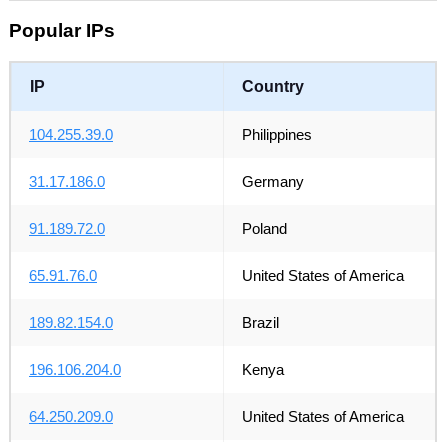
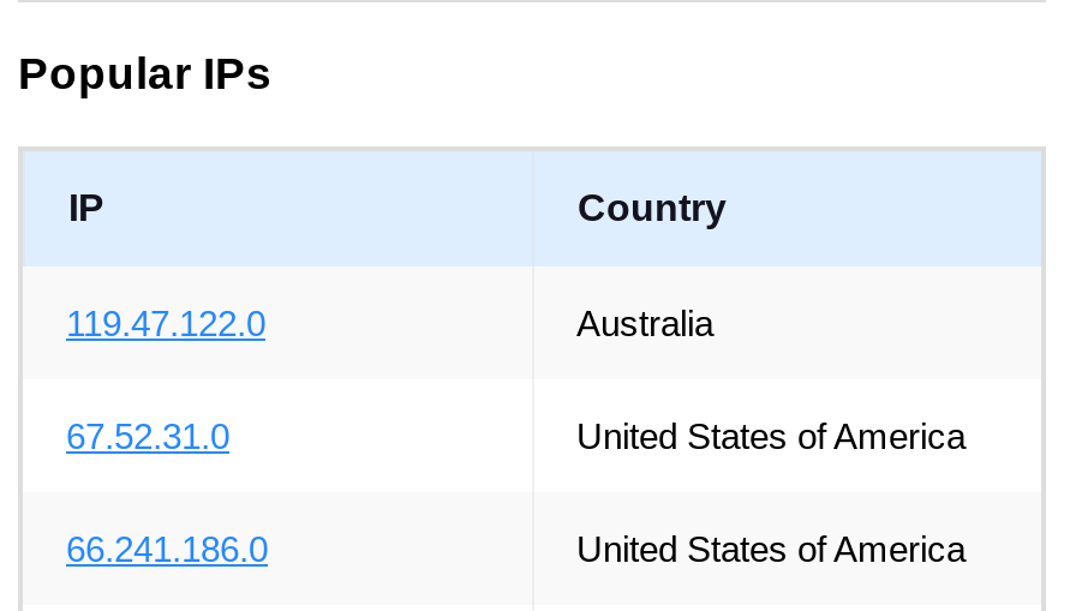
[29,126,311,284] 104.255.39.0 | Philippines | 31.17.186.0 | Germany | 91.189.72.0 | Poland | 65.91.76.0 -> [66,302,713,456] 119.47.122.0 | Australia | 67.52.31.0
[29,314,283,425] 189.82.154.0 | Brazil | 196.106.204.0 | Kenya | 64.250.209.0 -> [66,528,268,569] 66.241.186.0

